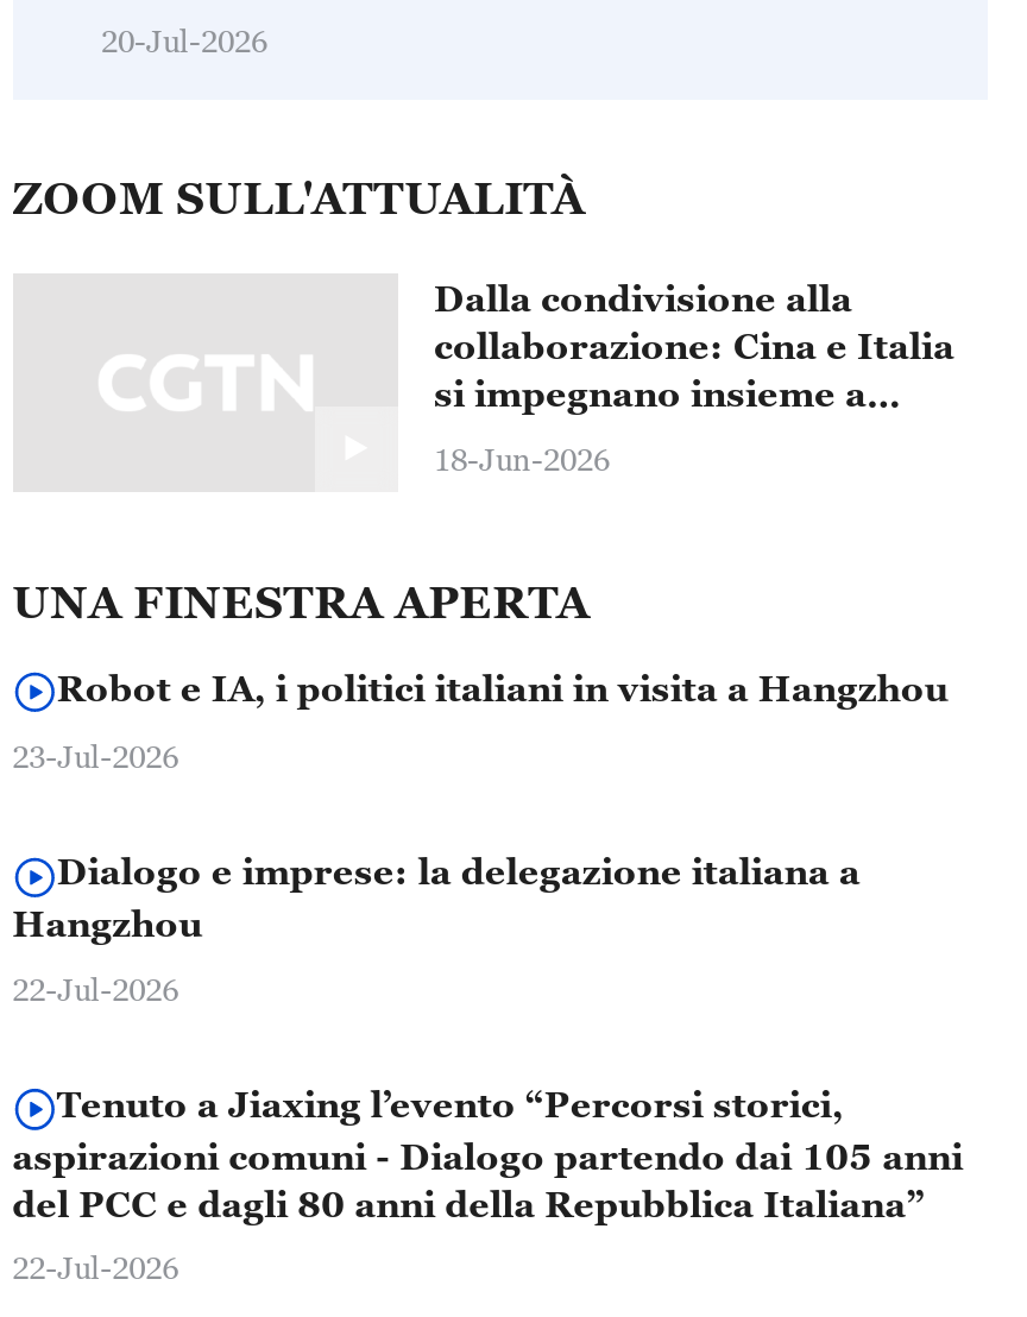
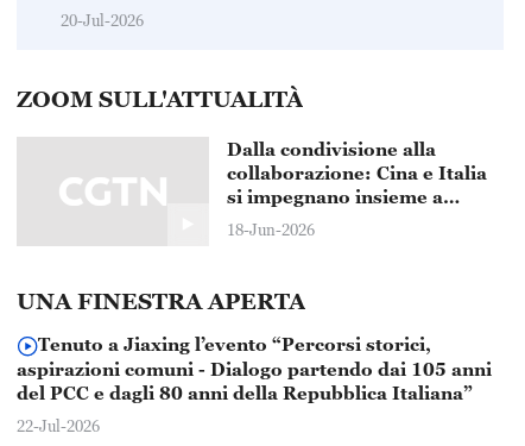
[12,665,948,1007] Robot e IA, i politici italiani in visita a Hangzhou | 23-Jul-2026 | Dialogo e imprese: la delegazione italiana a | Hangzhou | 22-Jul-2026 -> none

